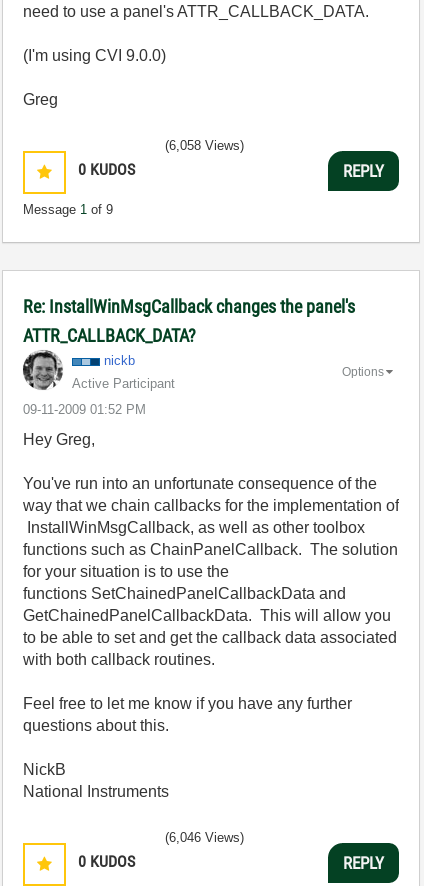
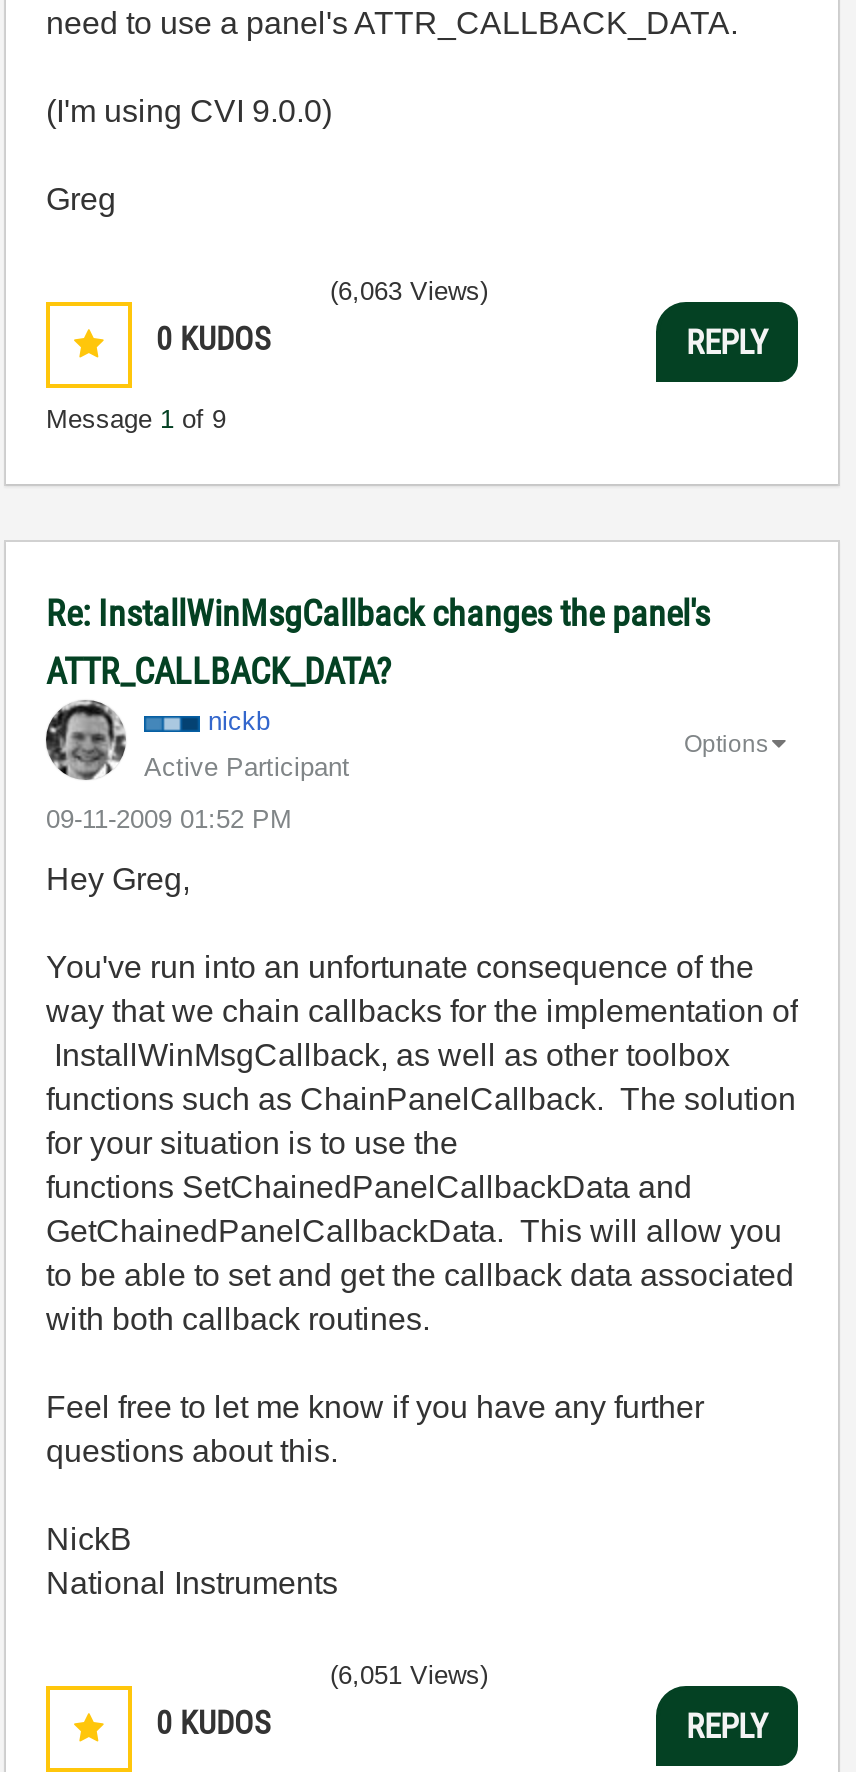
[165,138,244,153] (6,058 Views) -> [330,276,488,306] (6,063 Views)
[165,830,244,845] (6,046 Views) -> [330,1660,488,1690] (6,051 Views)

